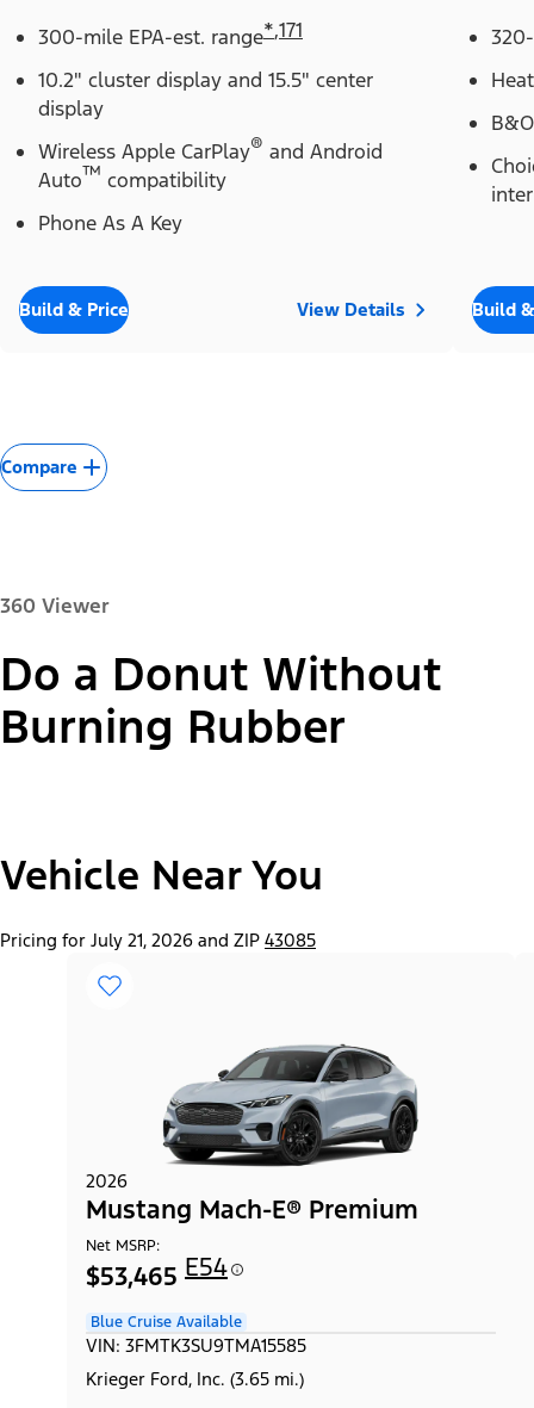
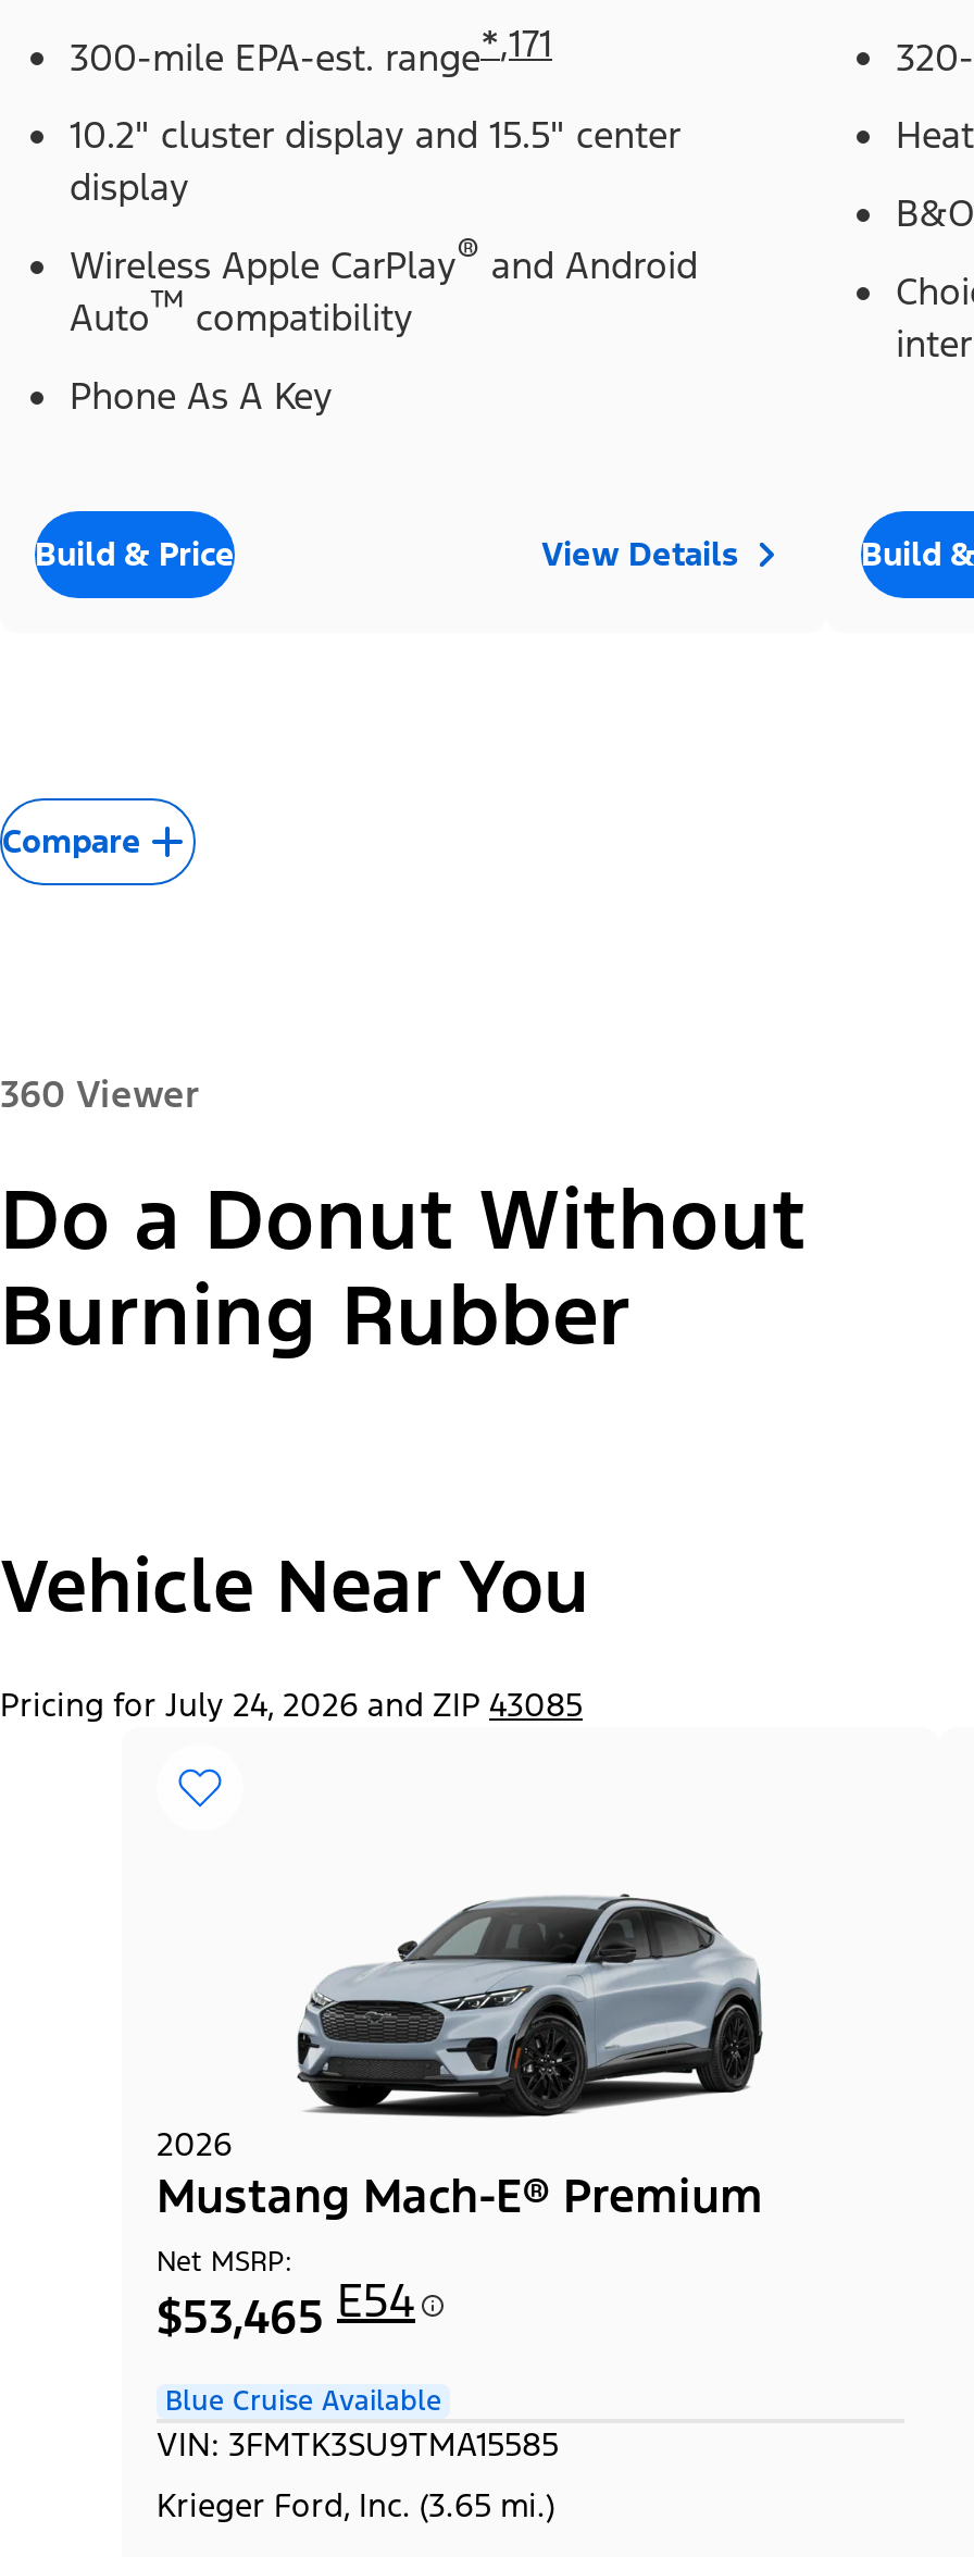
[0,929,316,952] Pricing for July 21, 2026 and ZIP 43085 -> [0,1684,583,1725] Pricing for July 24, 2026 and ZIP 43085

